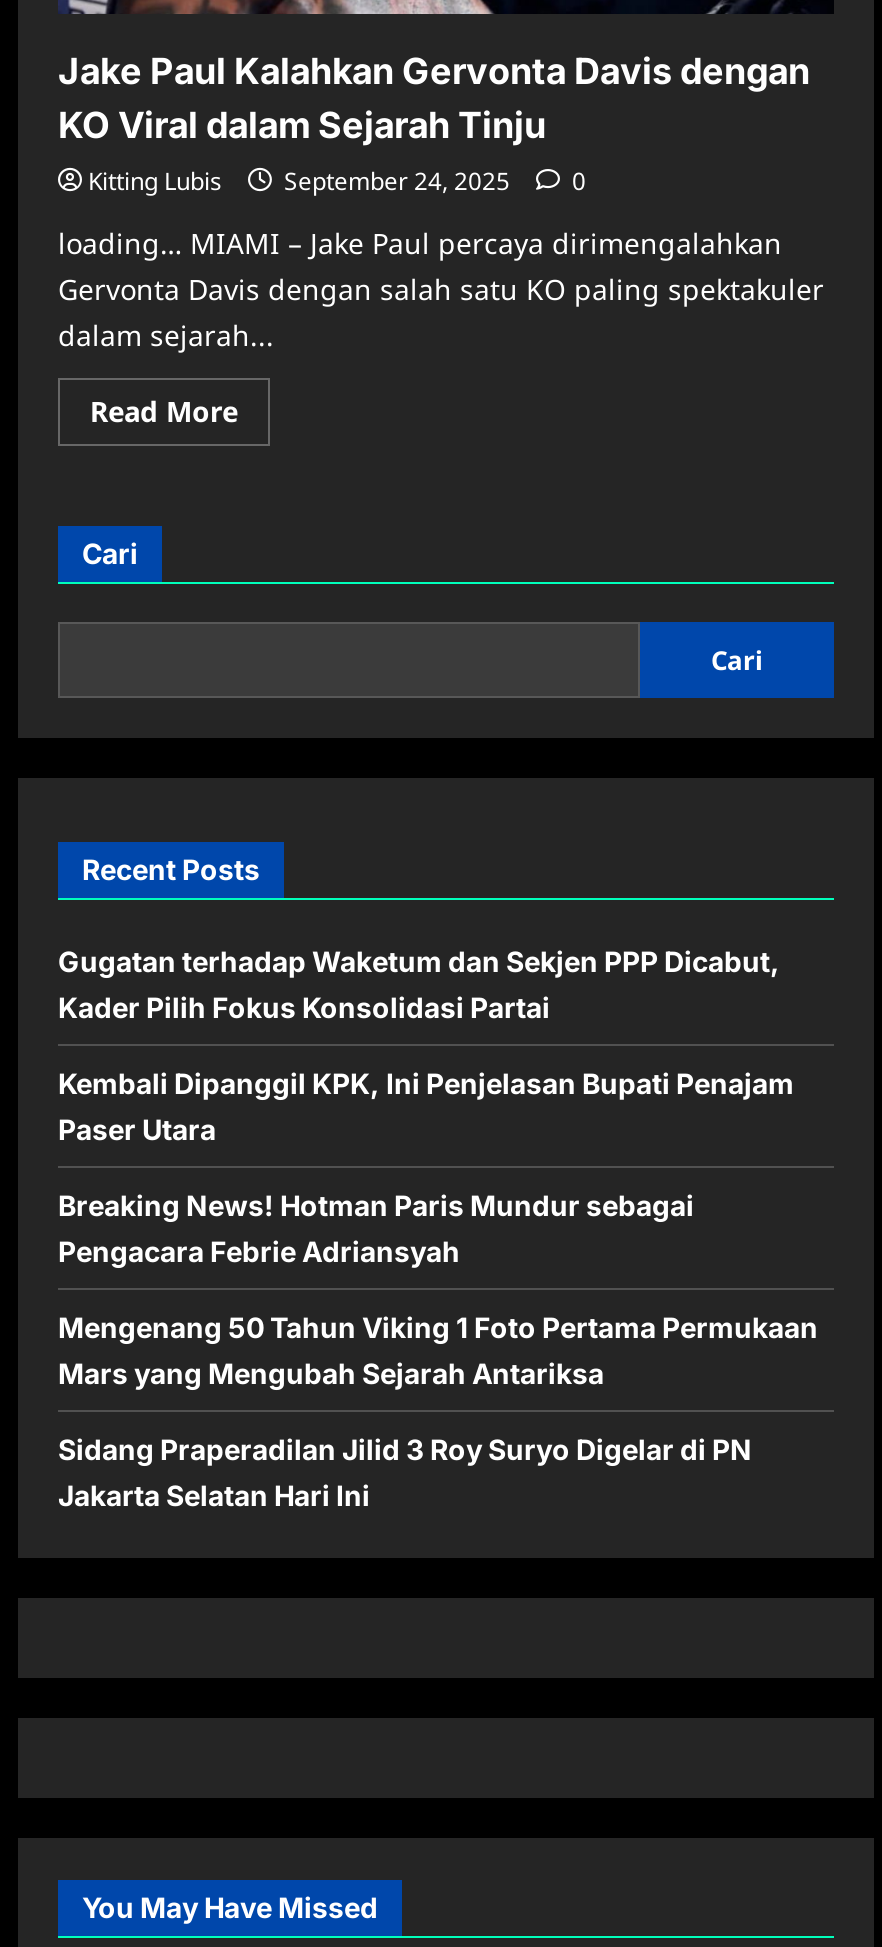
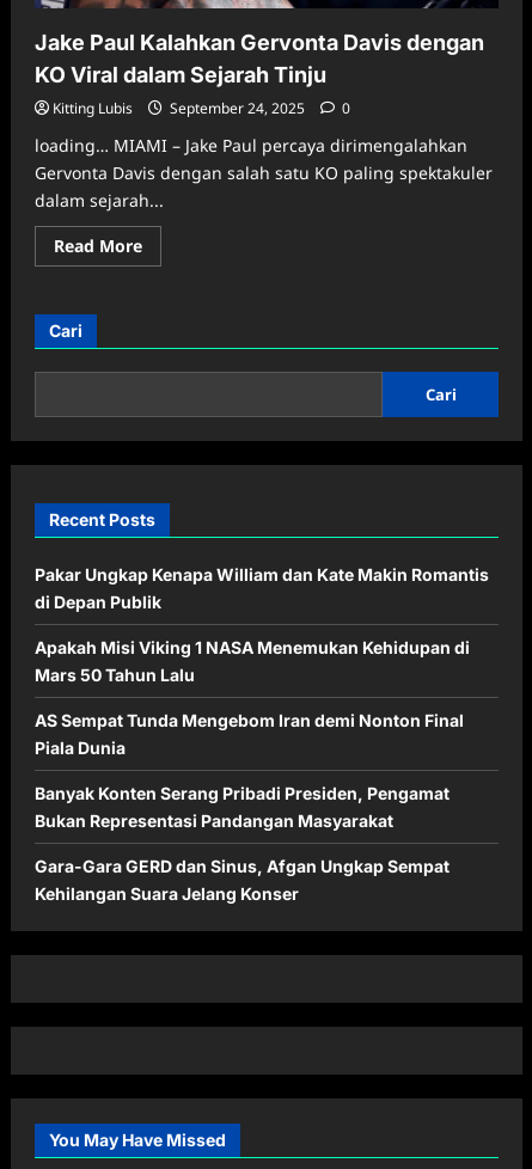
[58,944,780,1024] Gugatan terhadap Waketum dan Sekjen PPP Dicabut, | Kader Pilih Fokus Konsolidasi Partai -> [35,564,489,612] Pakar Ungkap Kenapa William dan Kate Makin Romantis | di Depan Publik
[58,1066,794,1146] Kembali Dipanggil KPK, Ini Penjelasan Bupati Penajam | Paser Utara -> [35,637,470,685] Apakah Misi Viking 1 NASA Menemukan Kehidupan di | Mars 50 Tahun Lalu
[58,1188,694,1268] Breaking News! Hotman Paris Mundur sebagai | Pengacara Febrie Adriansyah -> [35,710,464,758] AS Sempat Tunda Mengebom Iran demi Nonton Final | Piala Dunia
[58,1310,818,1390] Mengenang 50 Tahun Viking 1 Foto Pertama Permukaan | Mars yang Mengubah Sejarah Antariksa -> [35,783,450,830] Banyak Konten Serang Pribadi Presiden, Pengamat | Bukan Representasi Pandangan Masyarakat
[58,1432,752,1512] Sidang Praperadilan Jilid 3 Roy Suryo Digelar di PN | Jakarta Selatan Hari Ini -> [35,856,450,903] Gara-Gara GERD dan Sinus, Afgan Ungkap Sempat | Kehilangan Suara Jelang Konser

